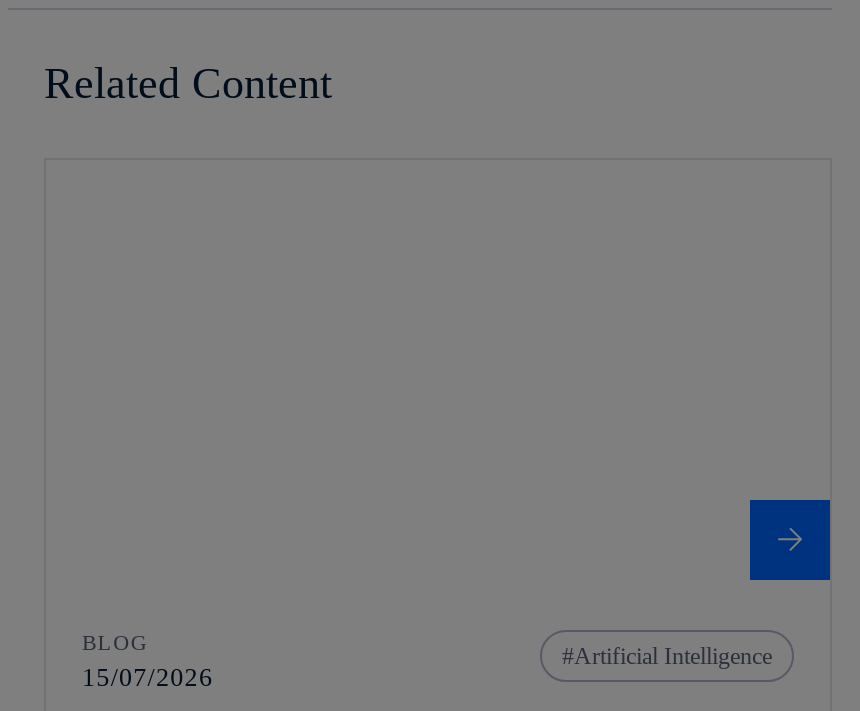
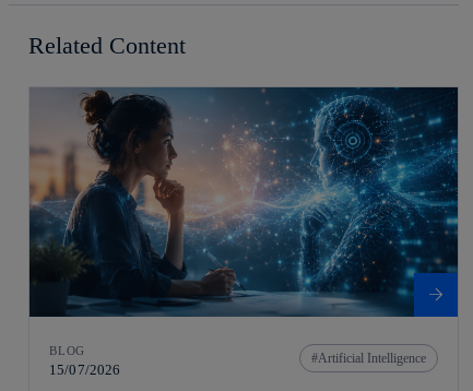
none -> [28,86,459,318] [image]

